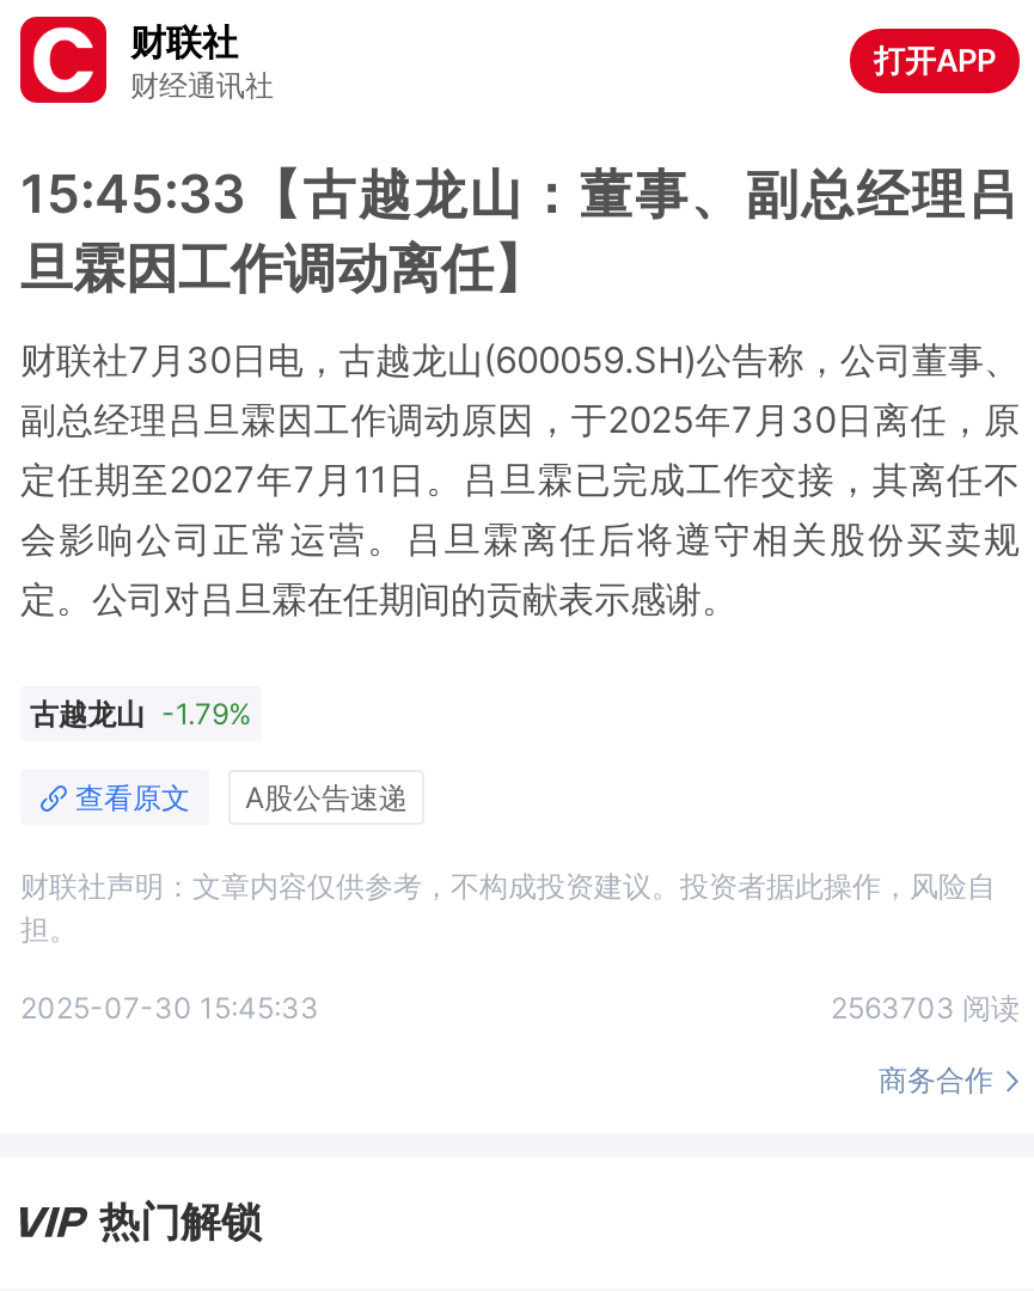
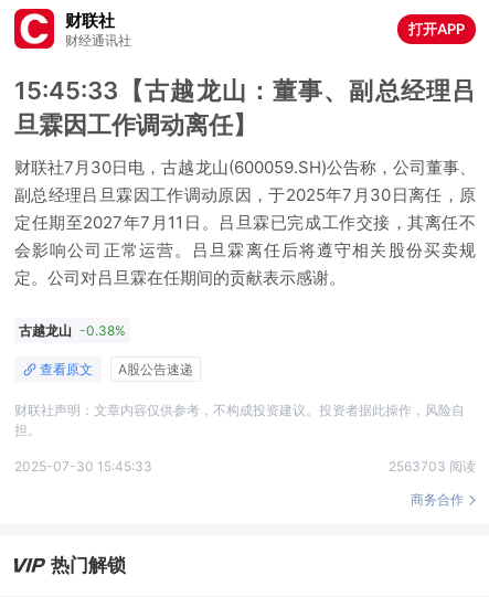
[30,696,252,732] 古越龙山 -1.79% -> [19,322,126,339] 古越龙山 -0.38%

